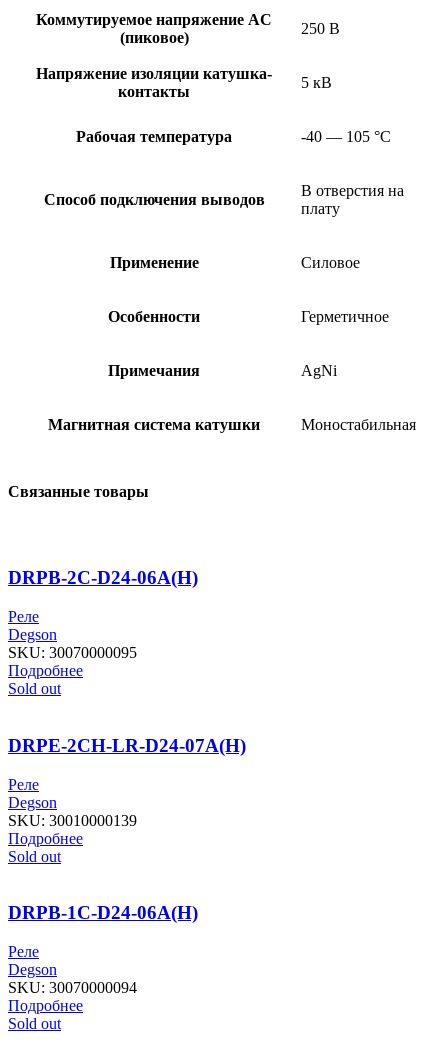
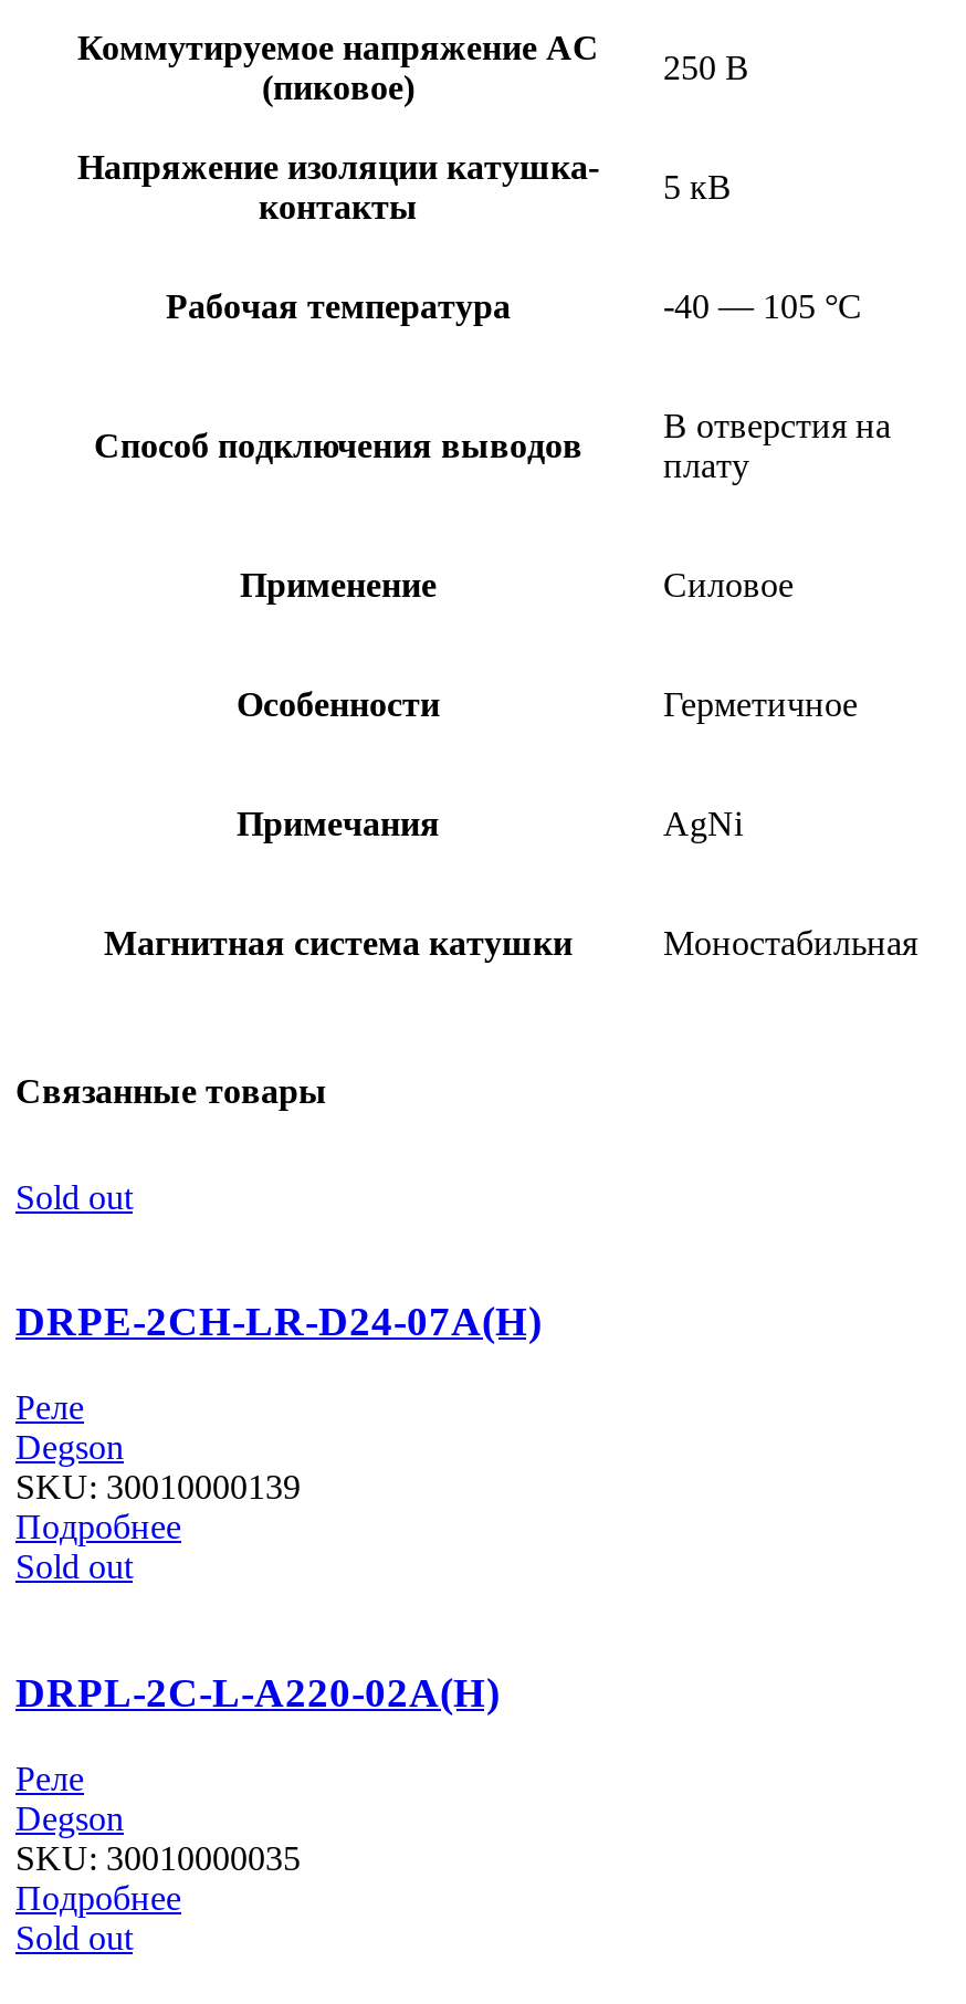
[8,567,198,679] DRPB-2C-D24-06A(H) | Реле | Degson | SKU: 30070000095 | Подробнее -> none
[8,902,198,923] DRPB-1C-D24-06A(H) -> [15,1669,500,1715] DRPL-2C-L-A220-02A(H)
[8,979,137,996] SKU: 30070000094 -> [15,1838,301,1876] SKU: 30010000035

